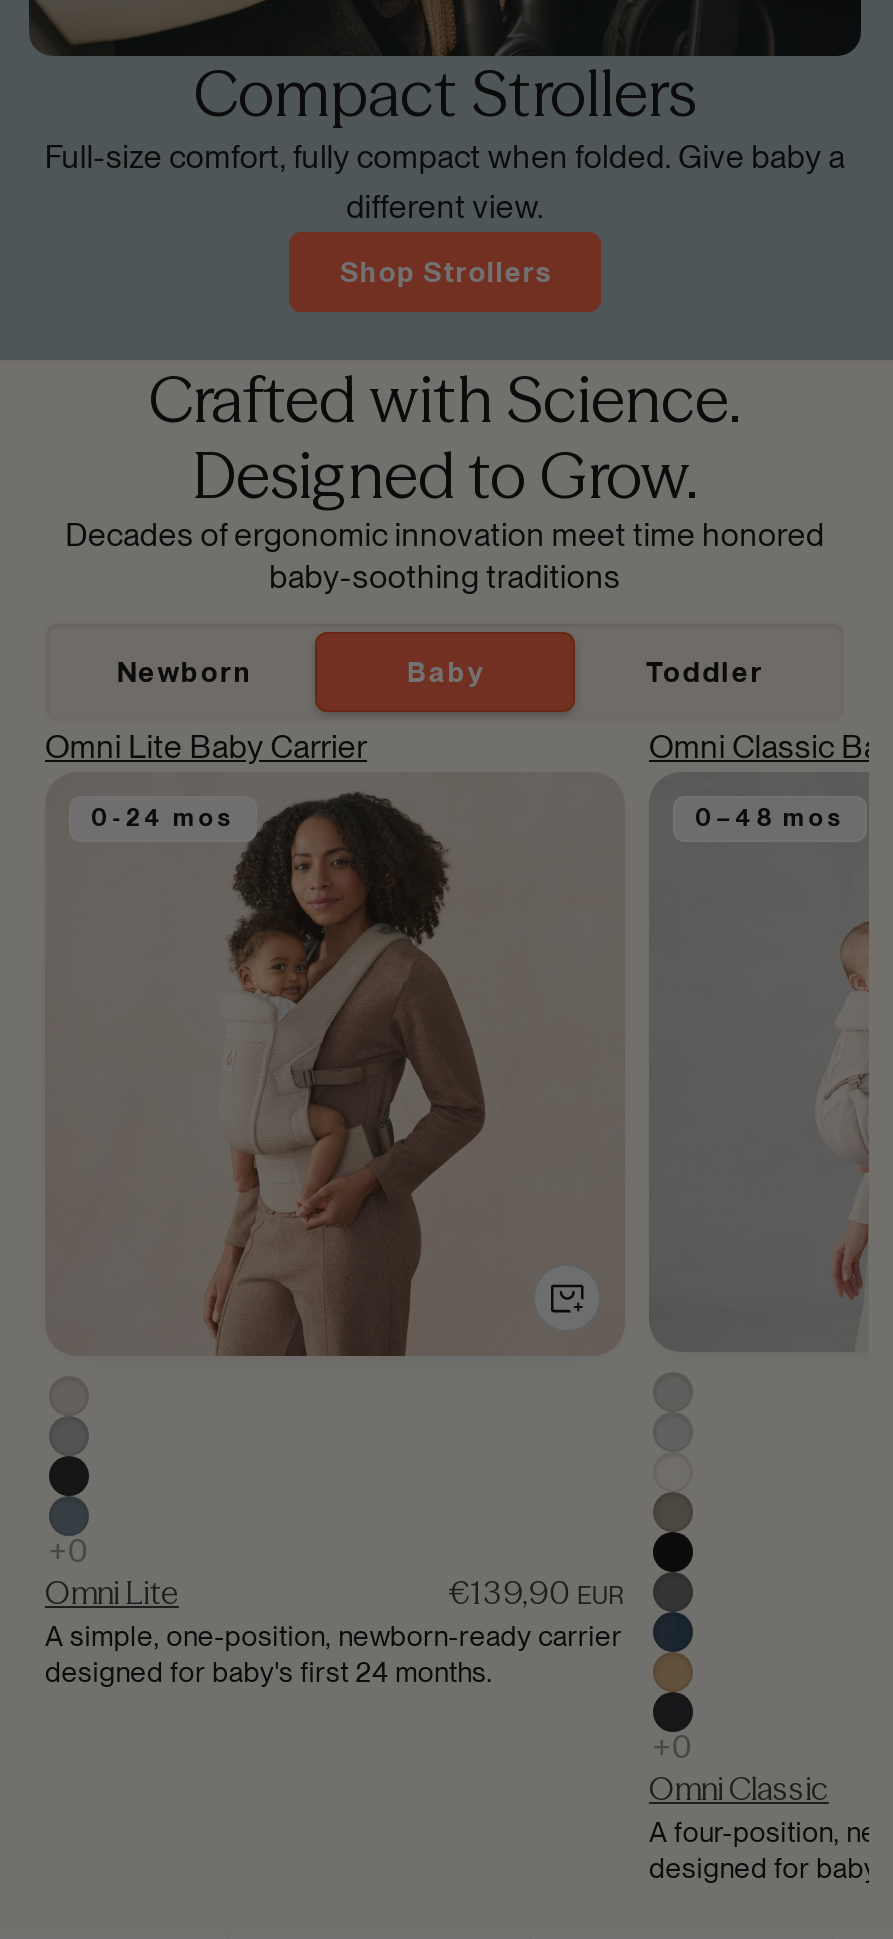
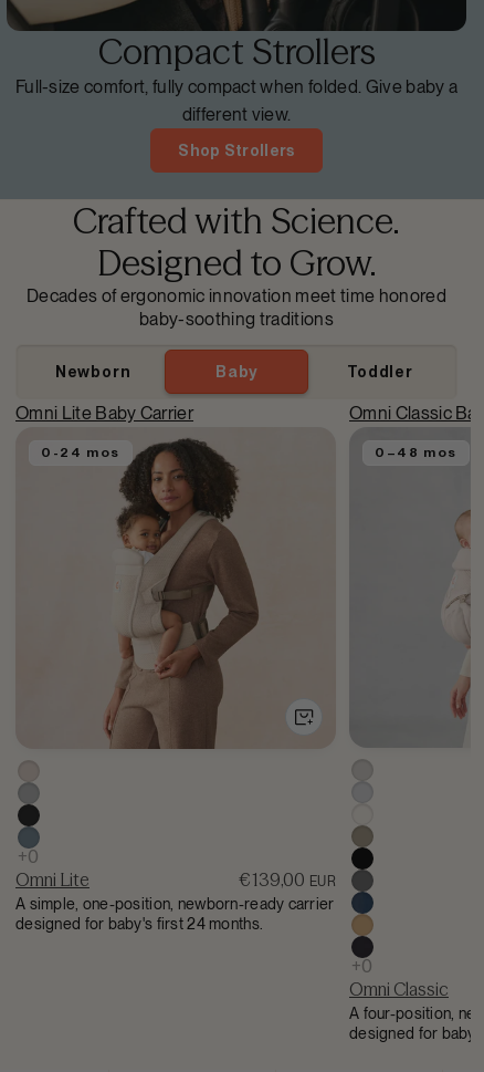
[448,1571,625,1611] €139,90 EUR -> [239,869,336,891] €139,00 EUR

